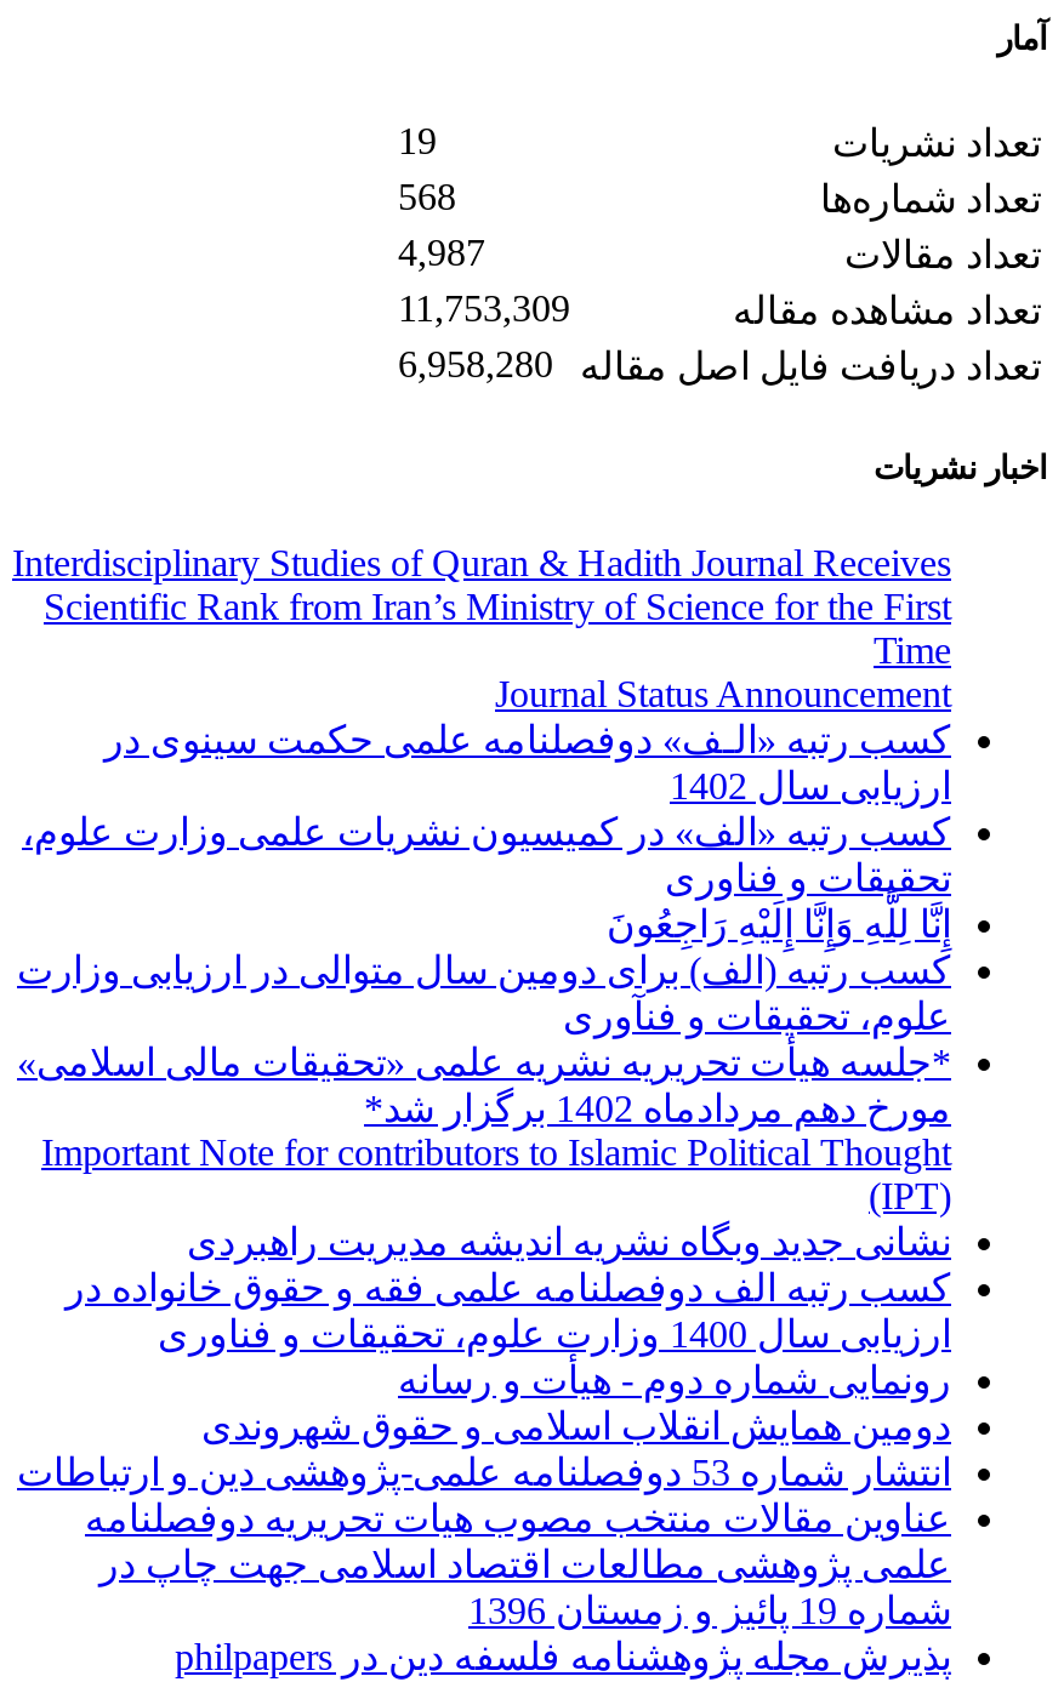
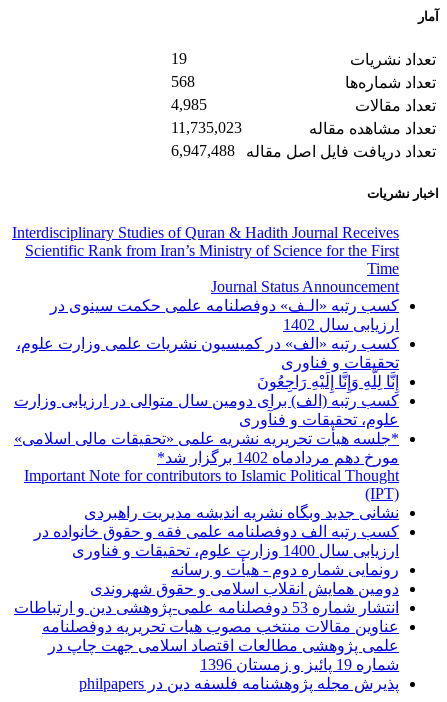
[398,231,485,273] 4,987 -> [171,96,207,113] 4,985
[398,287,570,328] 11,753,309 -> [171,119,242,136] 11,735,023
[398,343,1041,387] تعداد دریافت فایل اصل مقاله 6,958,280 -> [171,142,436,160] تعداد دریافت فایل اصل مقاله 6,947,488

